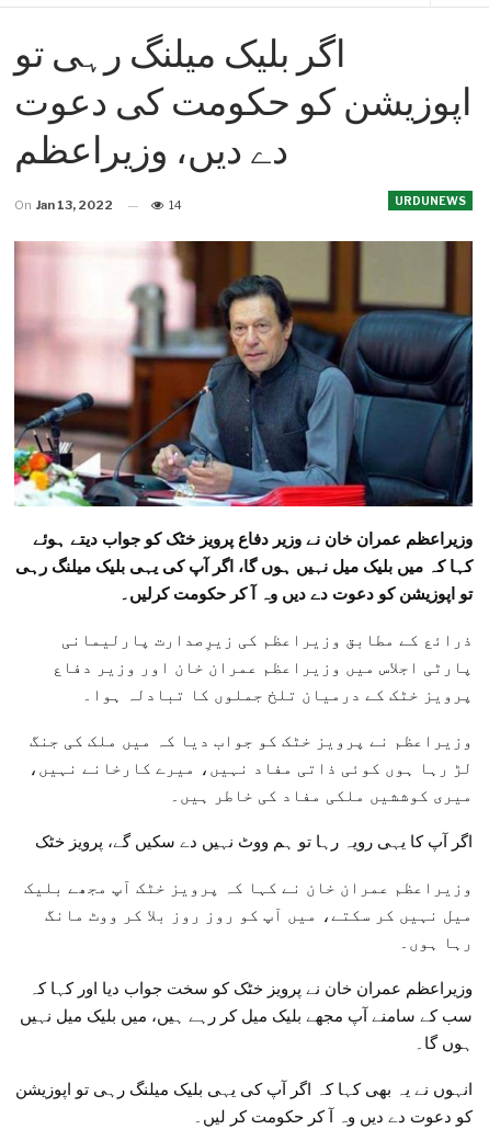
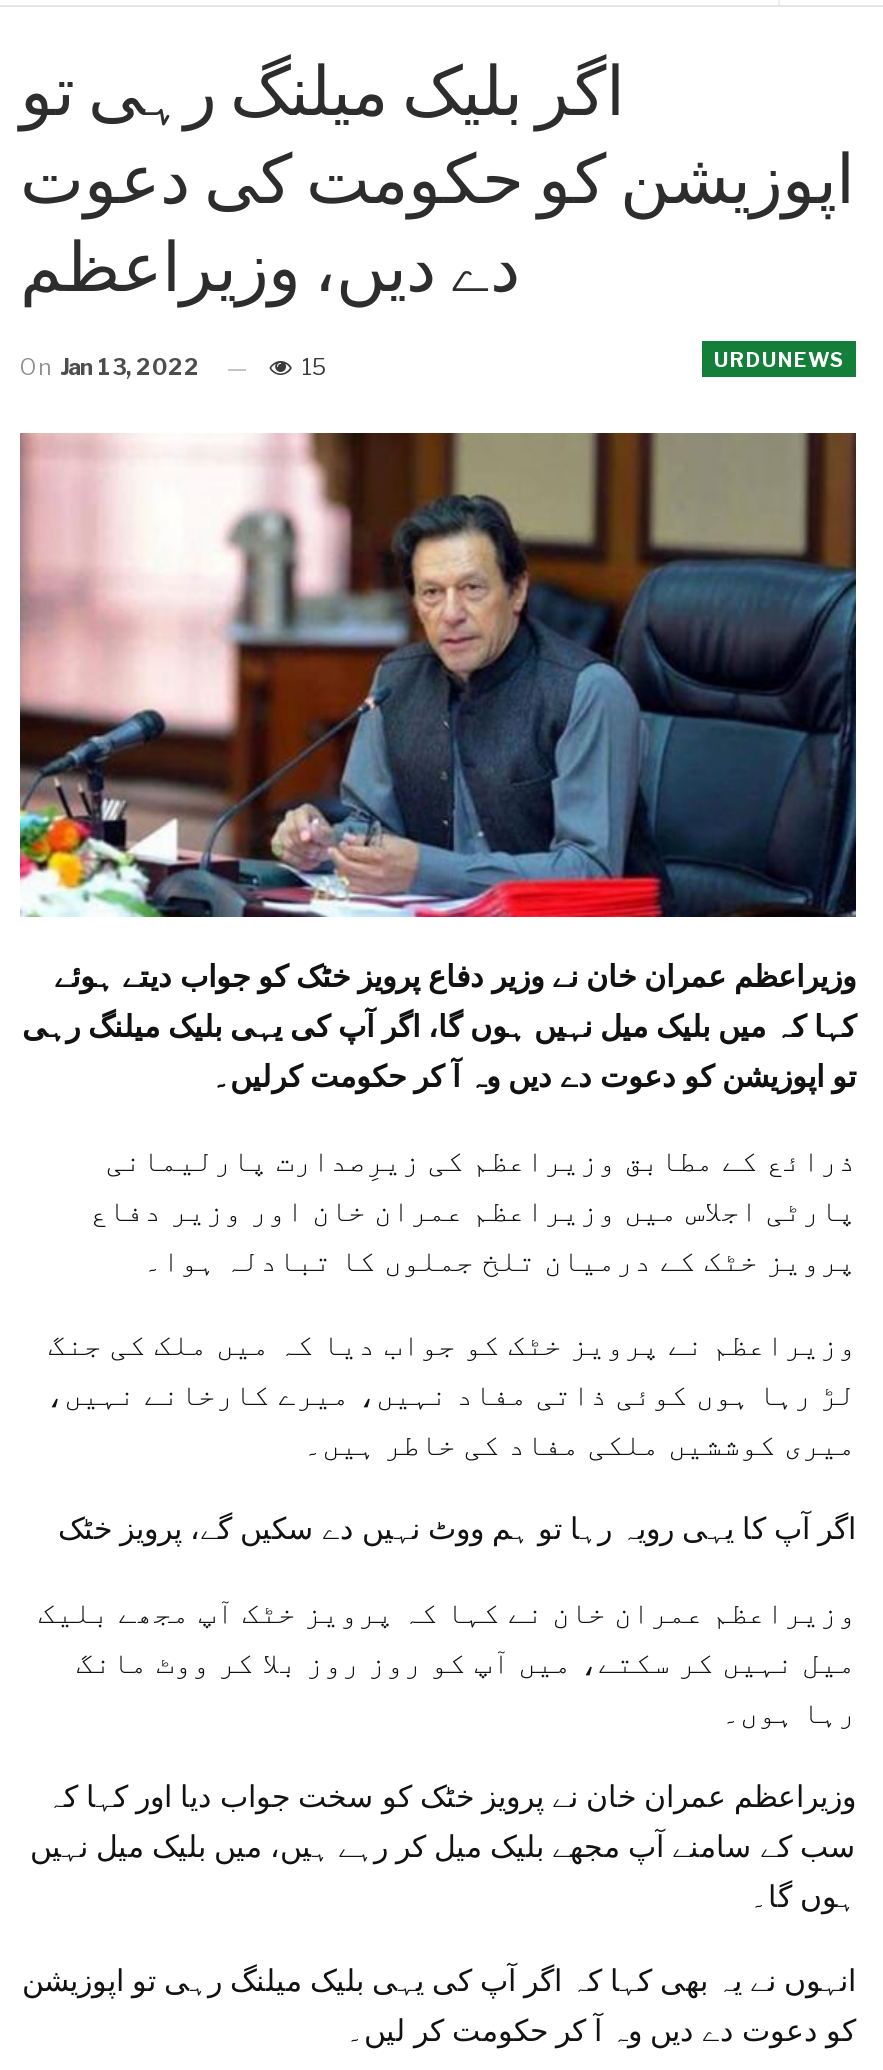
[167,197,182,213] 14 -> [298,353,328,381] 15

